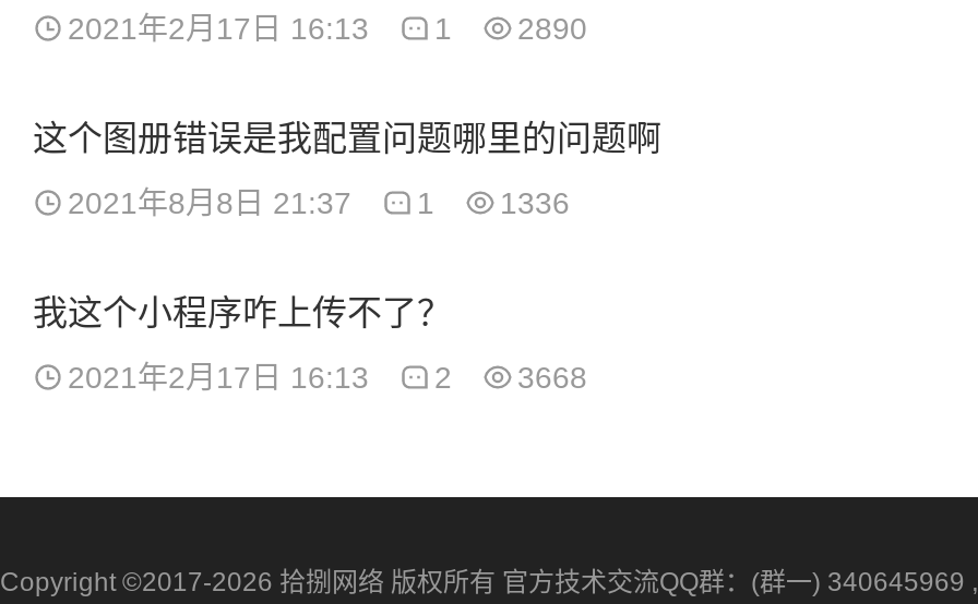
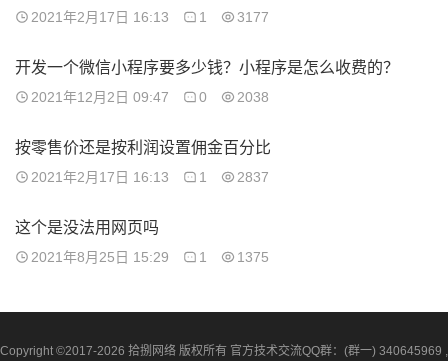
[68,11,587,46] 2021年2月17日 16:13 1 2890 -> [31,9,269,25] 2021年2月17日 16:13 1 3177
[33,120,661,157] 这个图册错误是我配置问题哪里的问题啊 -> [15,59,399,76] 开发一个微信小程序要多少钱？小程序是怎么收费的？
[68,186,570,221] 2021年8月8日 21:37 | 1 | 1336 -> [31,89,269,105] 2021年12月2日 09:47 | 0 | 2038
[33,295,452,332] 我这个小程序咋上传不了？ -> [15,139,271,156] 按零售价还是按利润设置佣金百分比
[434,360,587,395] 2 | 3668 -> [15,169,269,265] 1 | 2837 | 这个是没法用网页吗 | 2021年8月25日 15:29 | 1 | 1375

